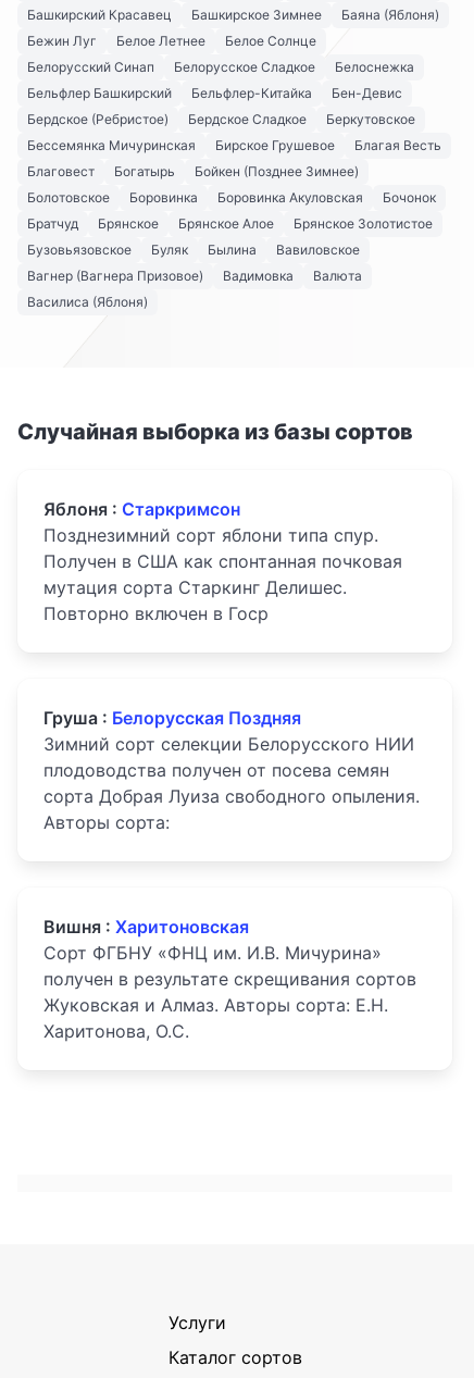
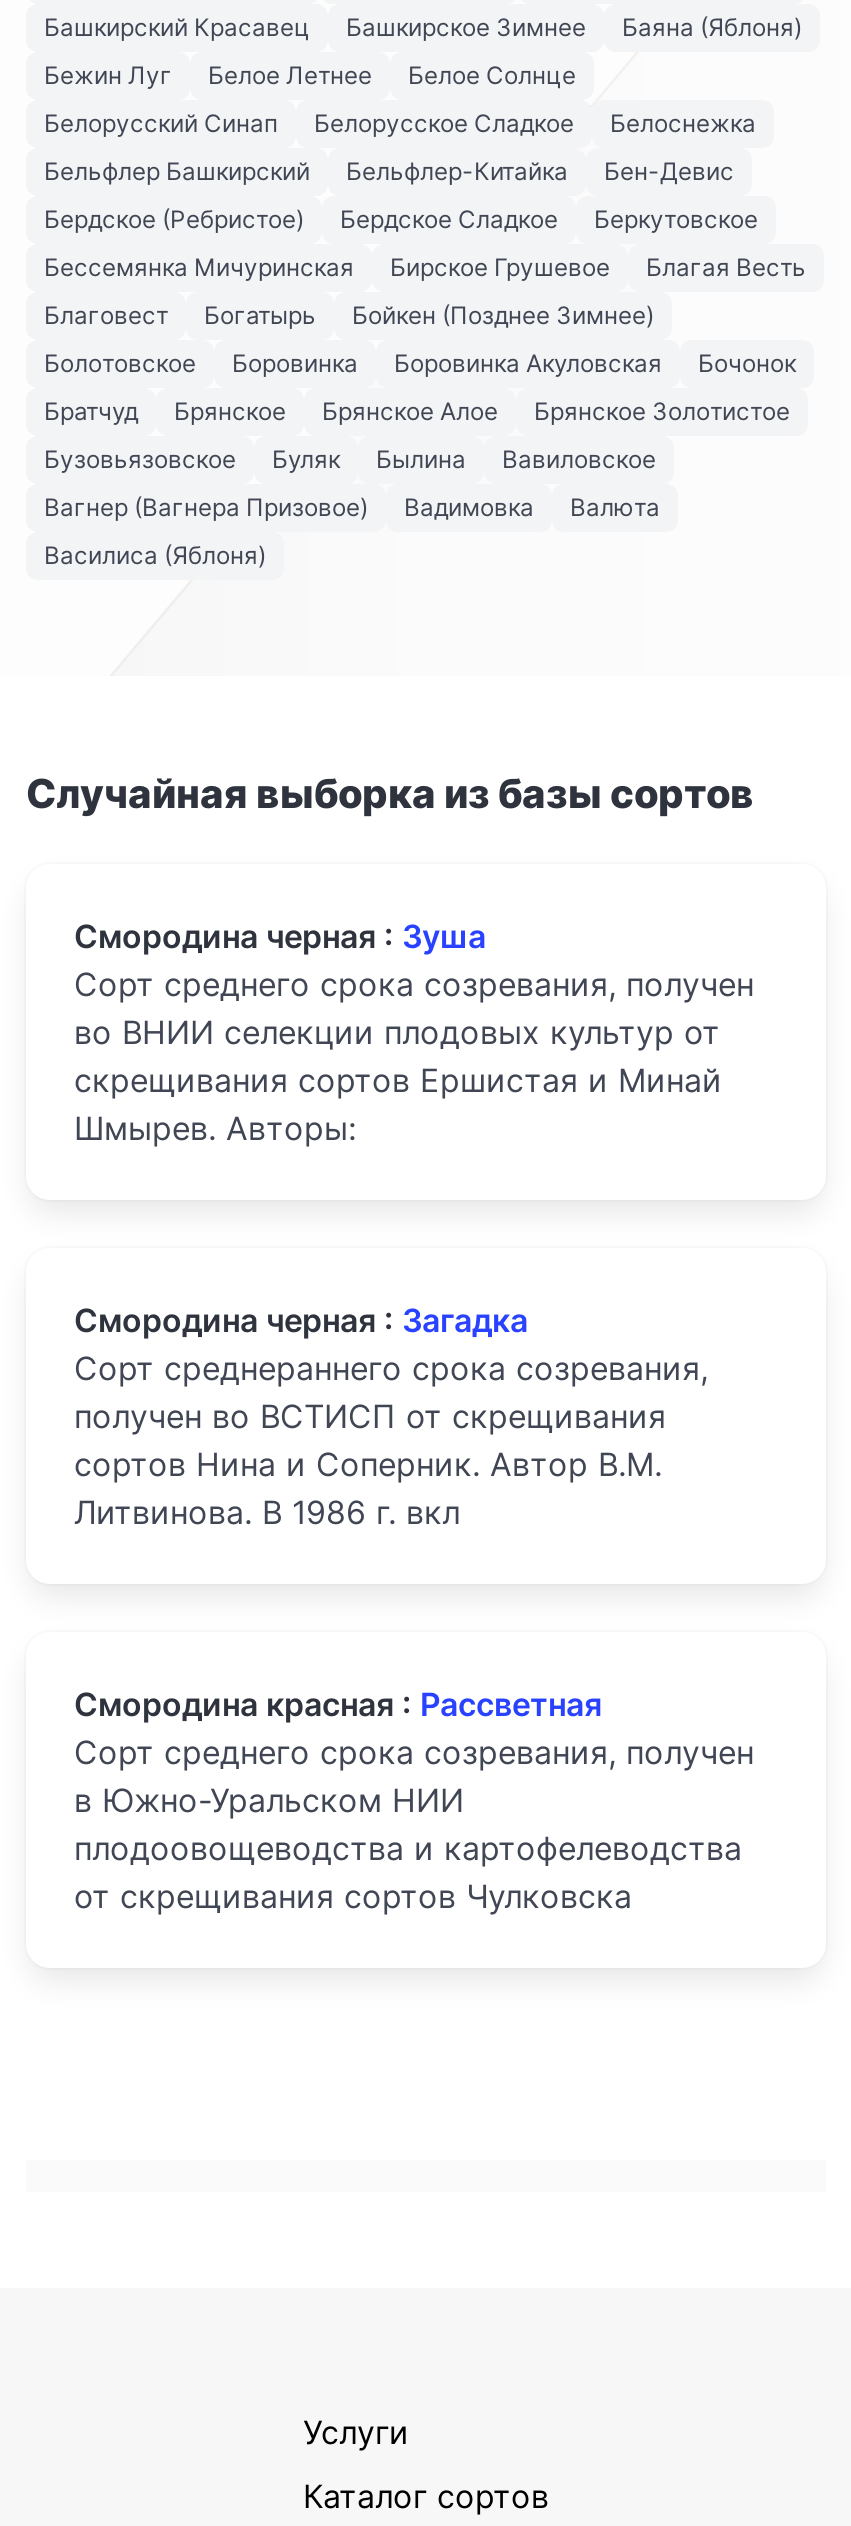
[43,498,402,624] Яблоня : Старкримсон | Позднезимний сорт яблони типа спур. | Получен в США как спонтанная почковая | мутация сорта Старкинг Делишес. | Повторно включен в Госр -> [74,916,754,1148] Смородина черная : Зуша | Сорт среднего срока созревания, получен | во ВНИИ селекции плодовых культур от | скрещивания сортов Ершистая и Минай | Шмырев. Авторы:
[43,707,420,833] Груша : Белорусская Поздняя | Зимний сорт селекции Белорусского НИИ | плодоводства получен от посева семян | сорта Добрая Луиза свободного опыления. | Авторы сорта: -> [74,1300,708,1532] Смородина черная : Загадка | Сорт среднераннего срока созревания, | получен во ВСТИСП от скрещивания | сортов Нина и Соперник. Автор В.М. | Литвинова. В 1986 г. вкл
[43,916,416,1042] Вишня : Харитоновская | Сорт ФГБНУ «ФНЦ им. И.В. Мичурина» | получен в результате скрещивания сортов | Жуковская и Алмаз. Авторы сорта: Е.Н. | Харитонова, О.С. -> [74,1684,754,1916] Смородина красная : Рассветная | Сорт среднего срока созревания, получен | в Южно-Уральском НИИ | плодоовощеводства и картофелеводства | от скрещивания сортов Чулковска

